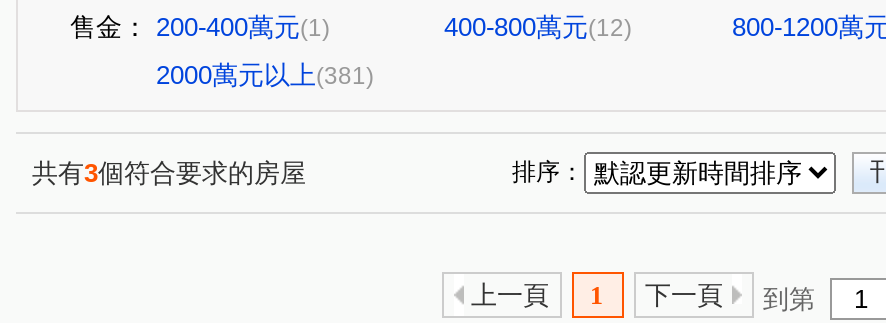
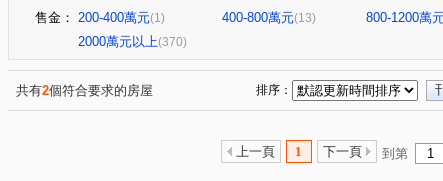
[444,12,632,42] 400-800萬元(12) -> [222,10,316,25] 400-800萬元(13)
[156,60,374,90] 2000萬元以上(381) -> [78,34,187,49] 2000萬元以上(370)
[32,158,306,188] 共有3個符合要求的房屋 -> [16,83,153,98] 共有2個符合要求的房屋

